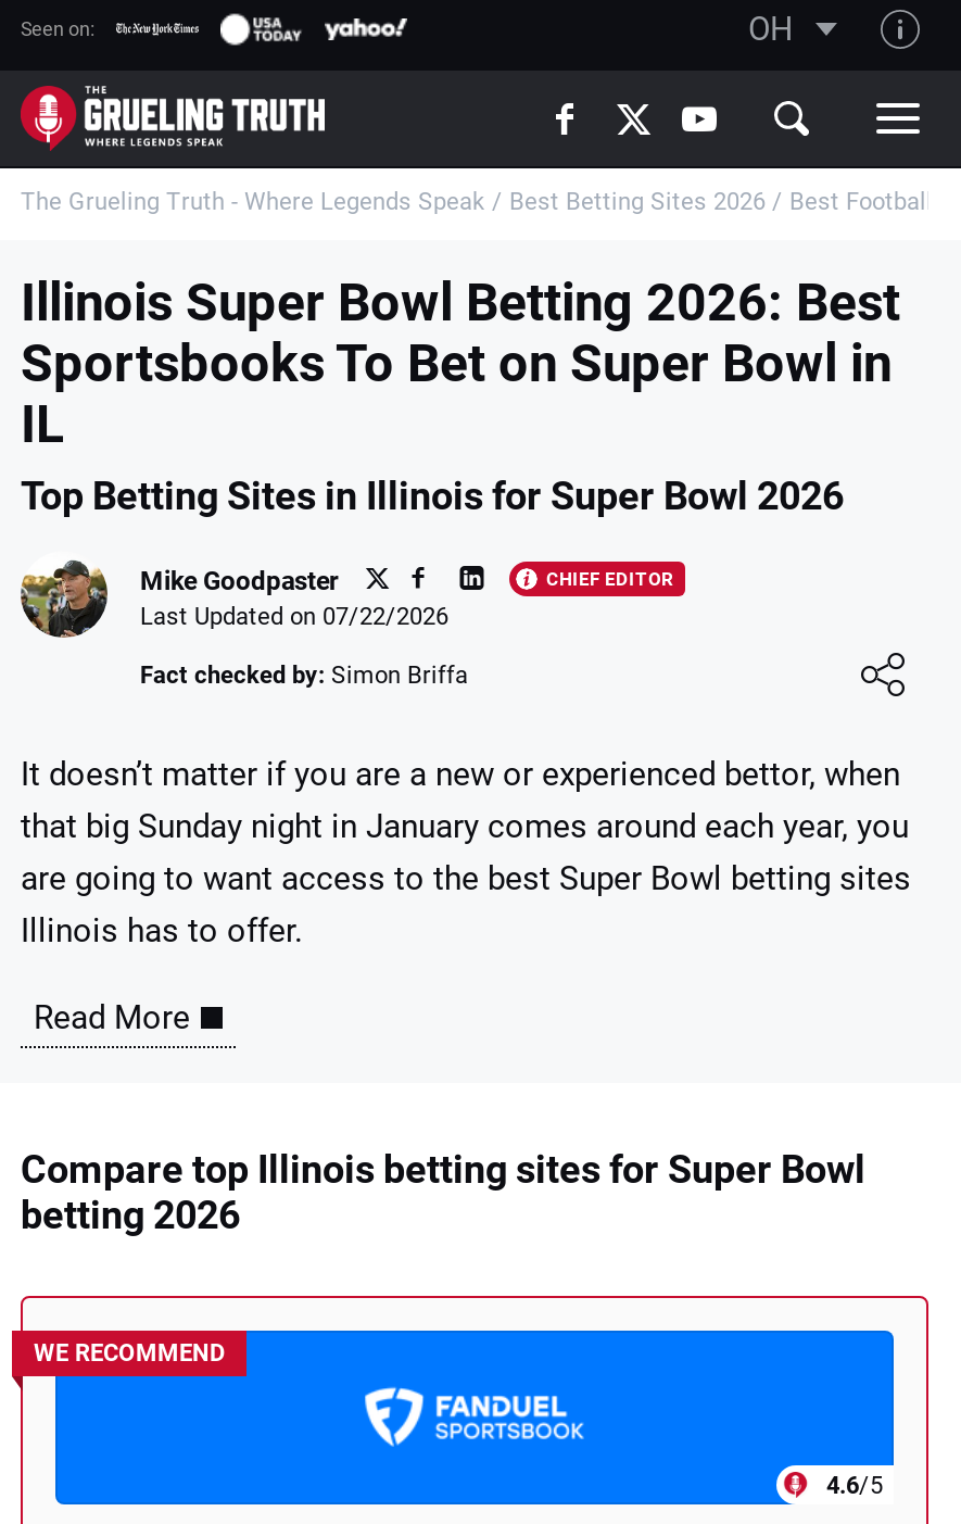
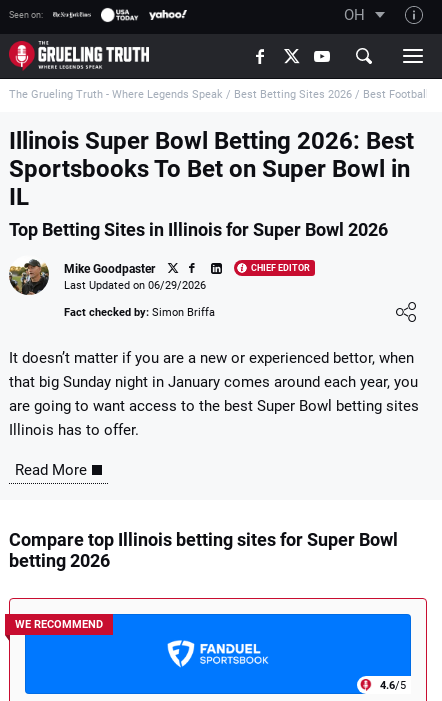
[140,603,448,631] Last Updated on 07/22/2026 -> [64,279,206,292] Last Updated on 06/29/2026

